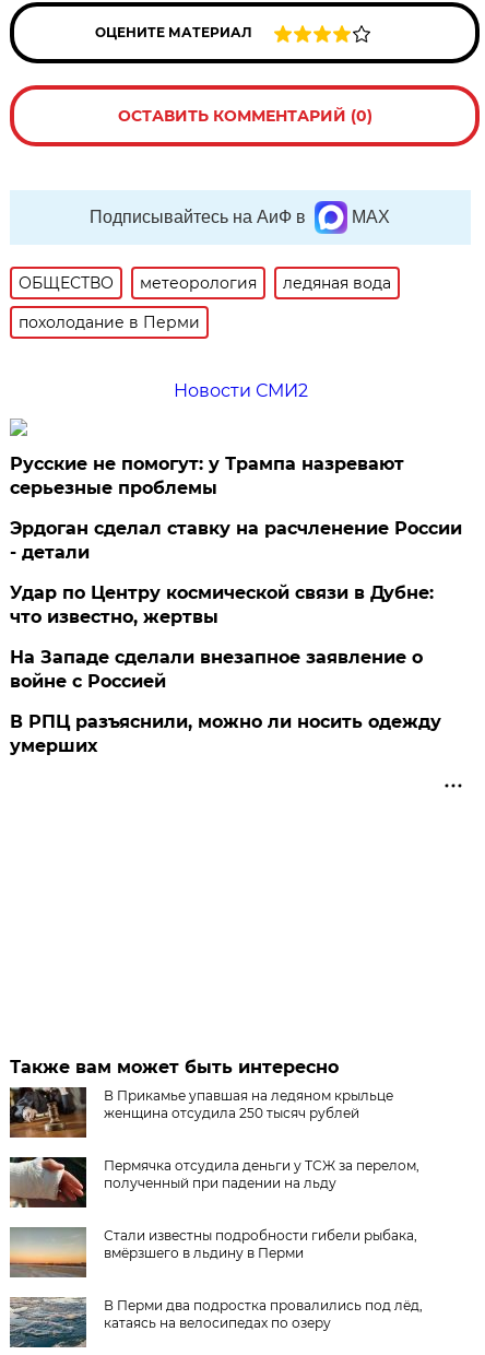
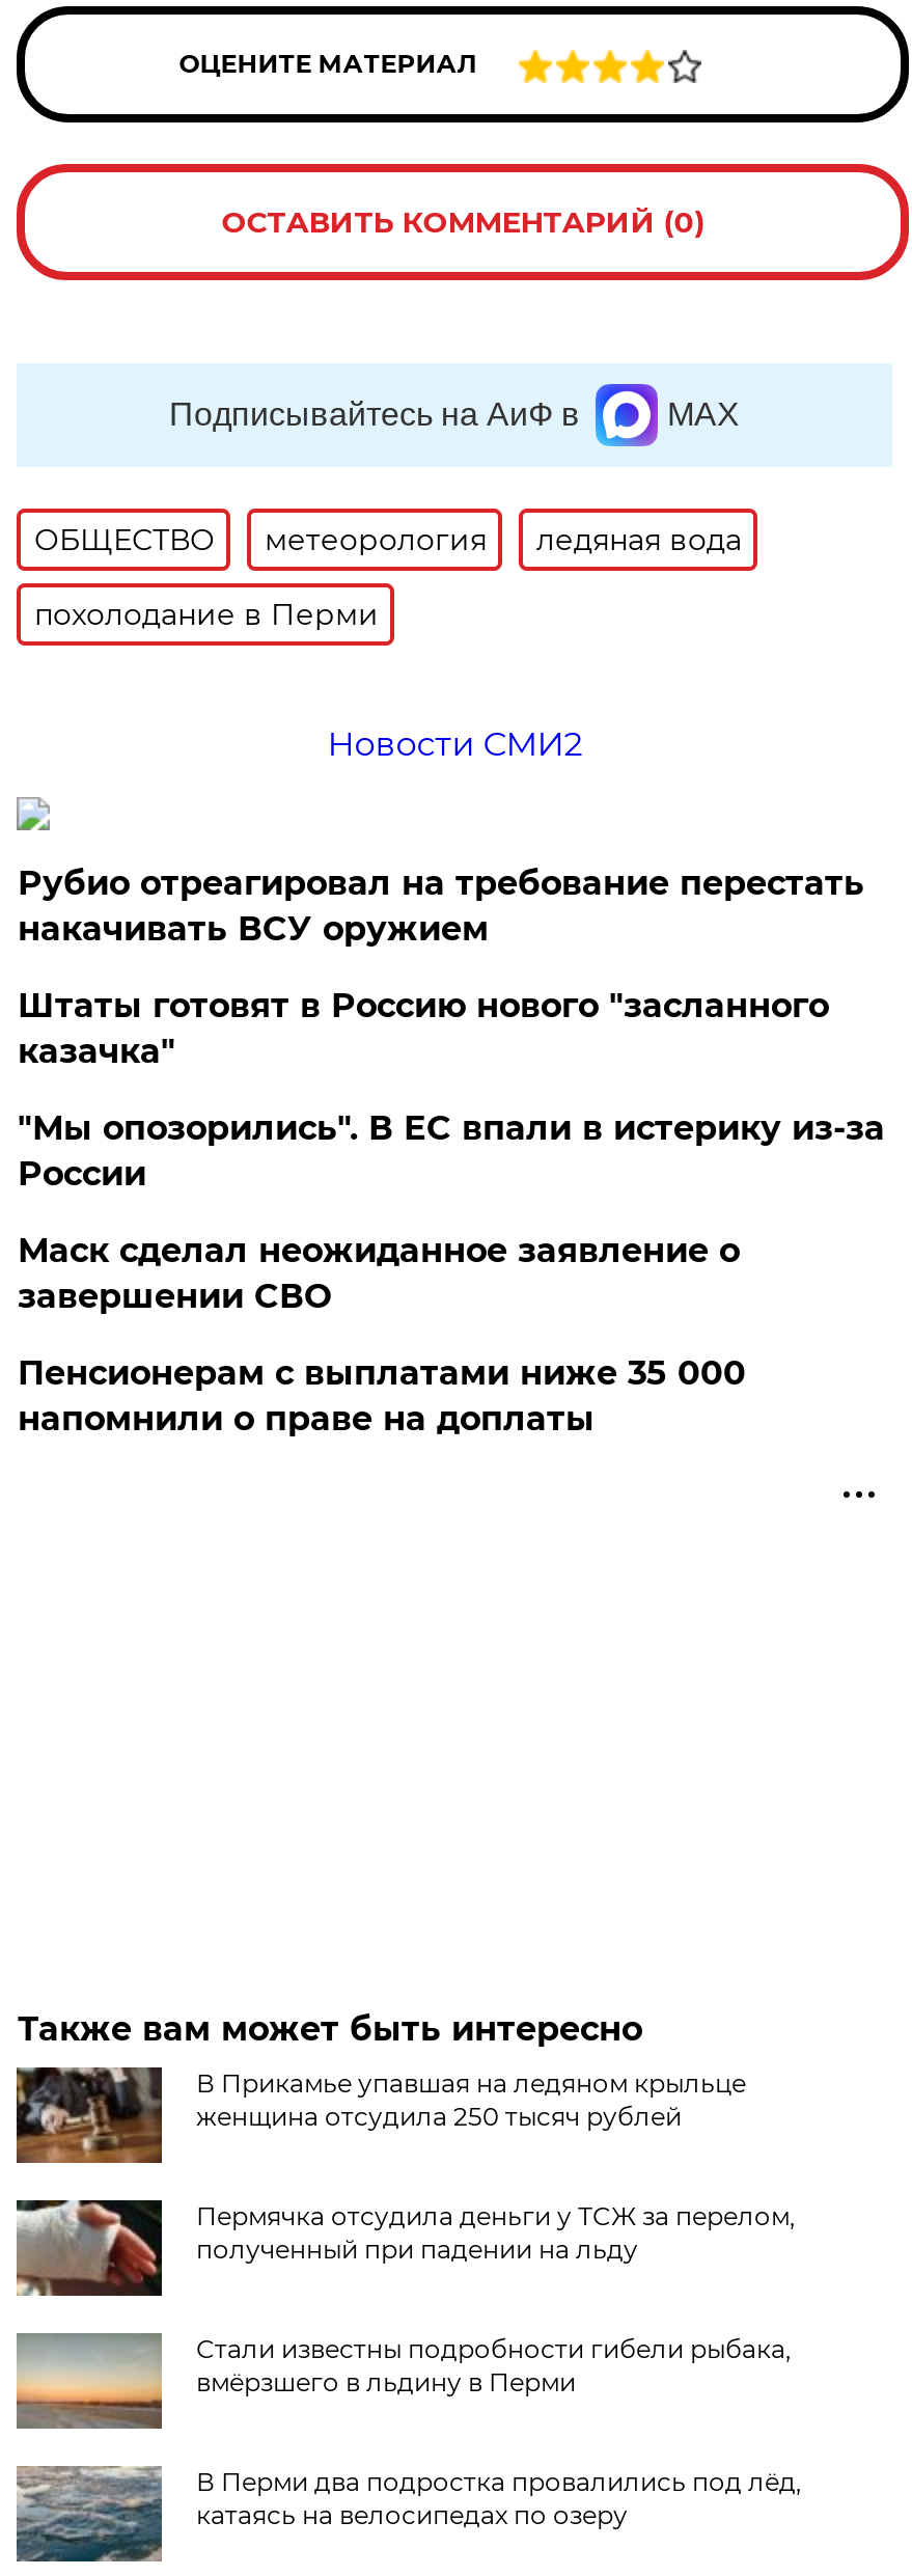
[10,453,405,498] Русские не помогут: у Трампа назревают | серьезные проблемы -> [17,864,864,949] Рубио отреагировал на требование перестать | накачивать ВСУ оружием
[10,518,462,563] Эрдоган сделал ставку на расчленение России | - детали -> [17,986,829,1071] Штаты готовят в Россию нового "засланного | казачка"
[10,582,434,627] Удар по Центру космической связи в Дубне: | что известно, жертвы -> [17,1108,885,1194] "Мы опозорились". В ЕС впали в истерику из-за | России
[10,647,423,692] На Западе сделали внезапное заявление о | войне с Россией -> [17,1231,740,1316] Маск сделал неожиданное заявление о | завершении СВО
[10,711,442,756] В РПЦ разъяснили, можно ли носить одежду | умерших -> [17,1353,746,1438] Пенсионерам с выплатами ниже 35 000 | напомнили о праве на доплаты

